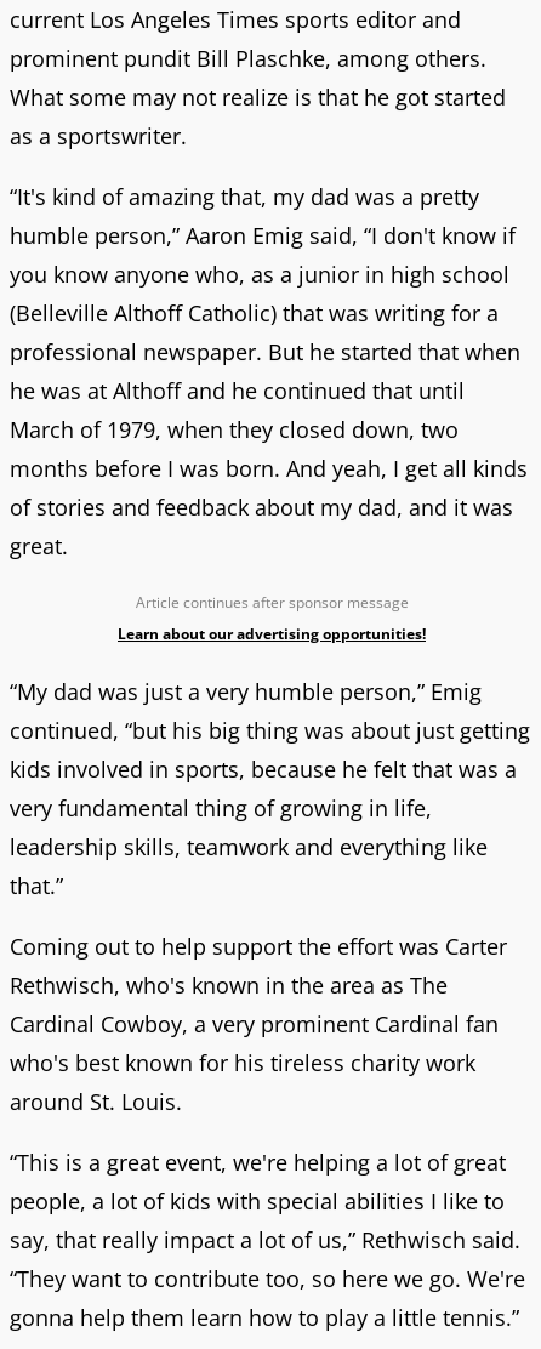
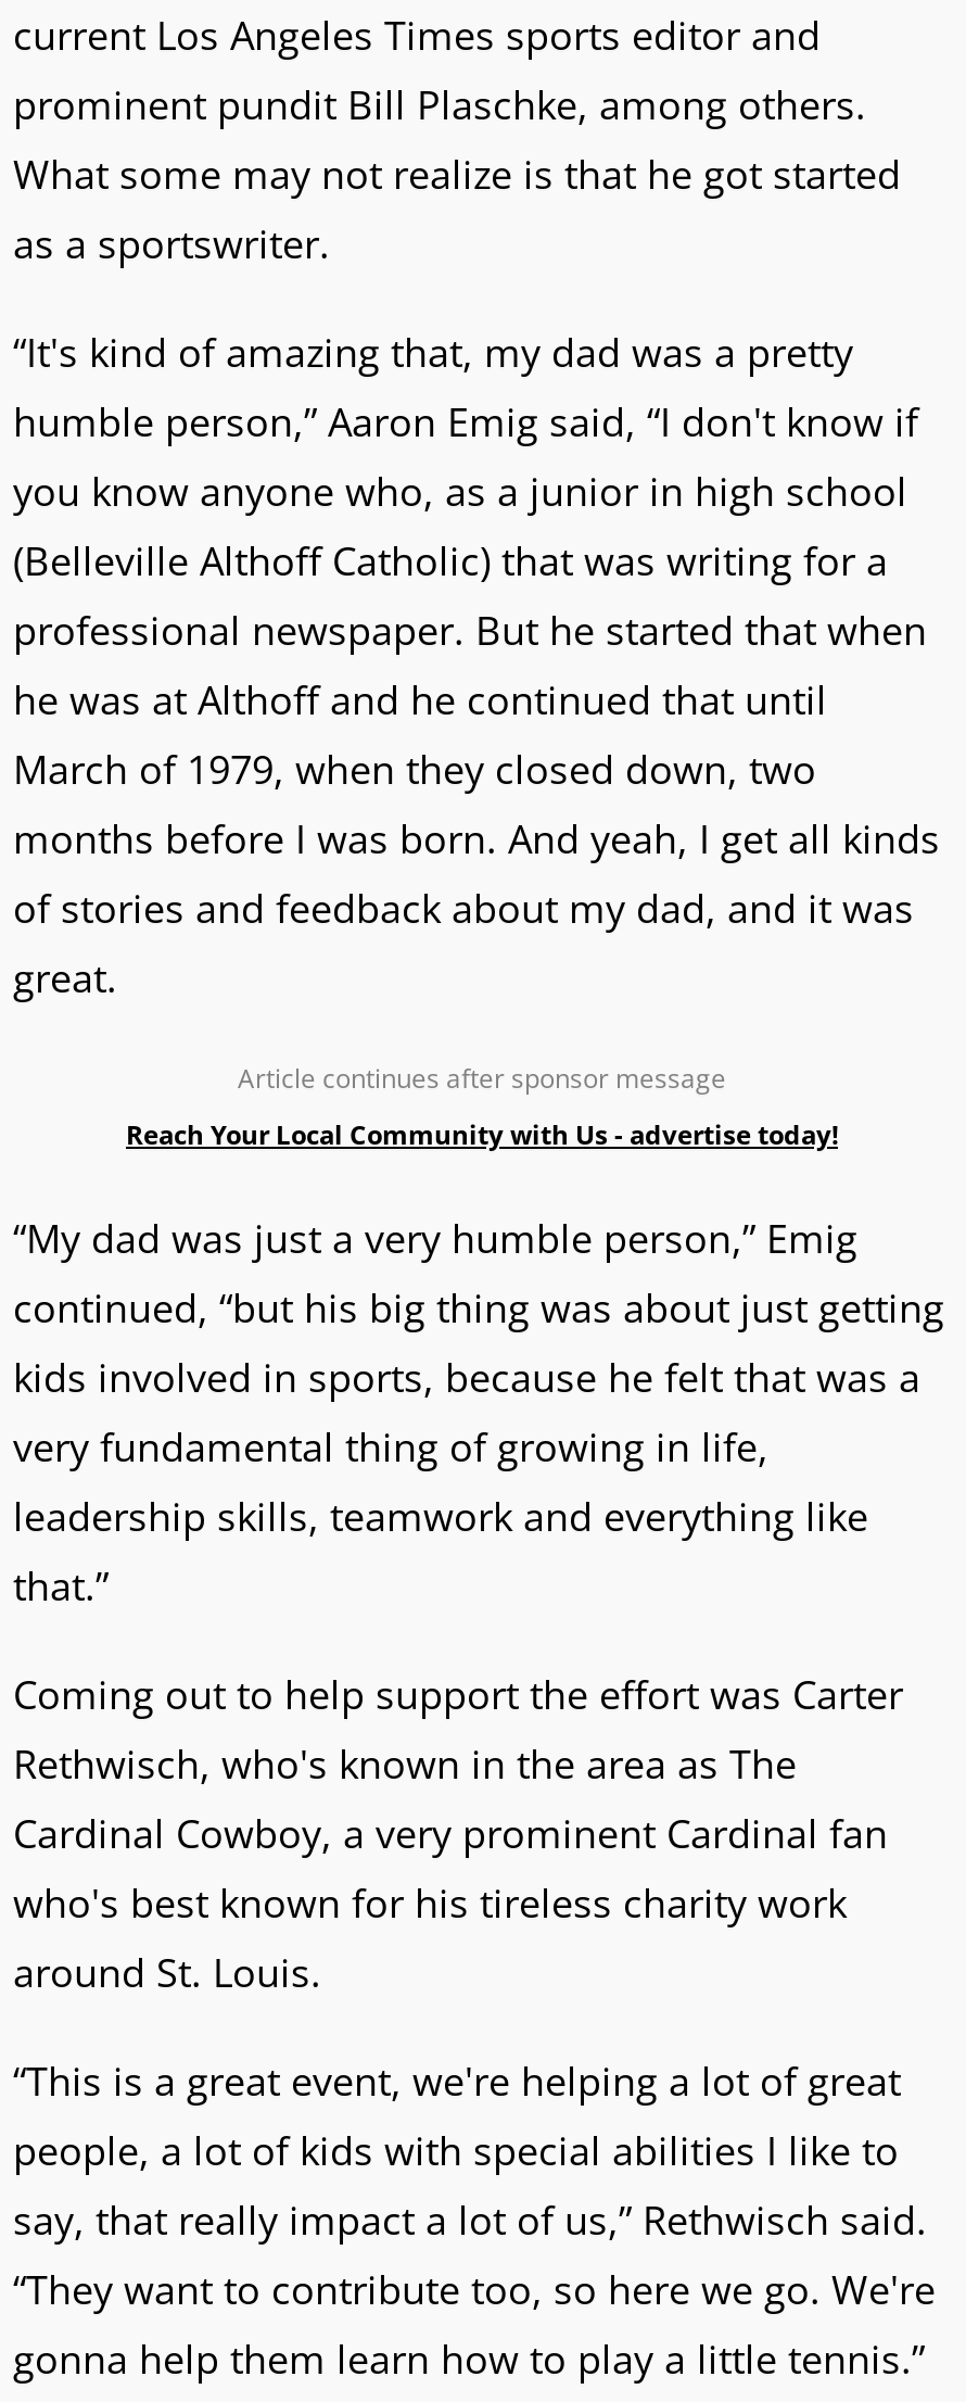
[118,624,426,644] Learn about our advertising opportunities! -> [126,1116,838,1153] Reach Your Local Community with Us - advertise today!

